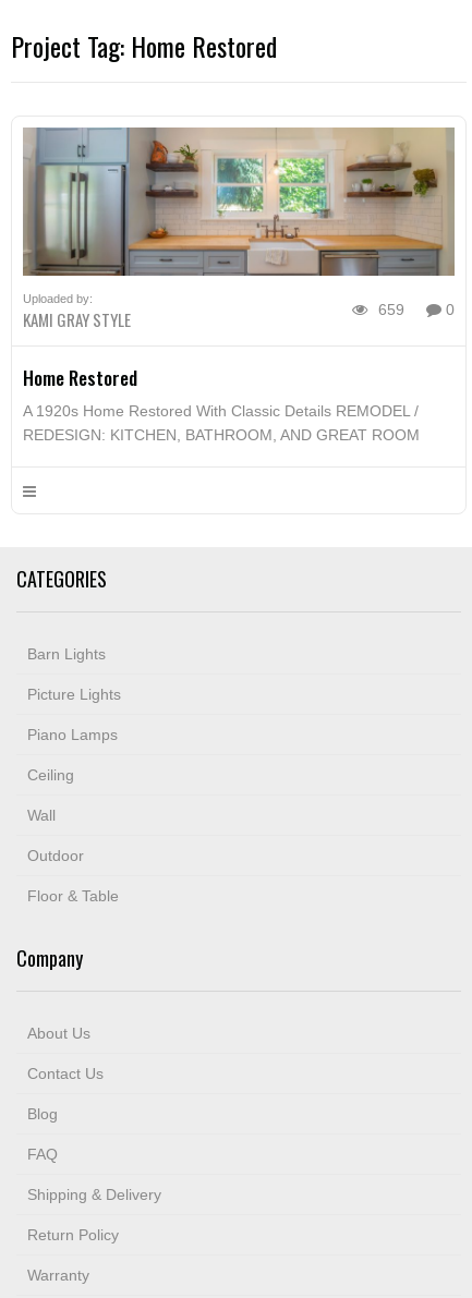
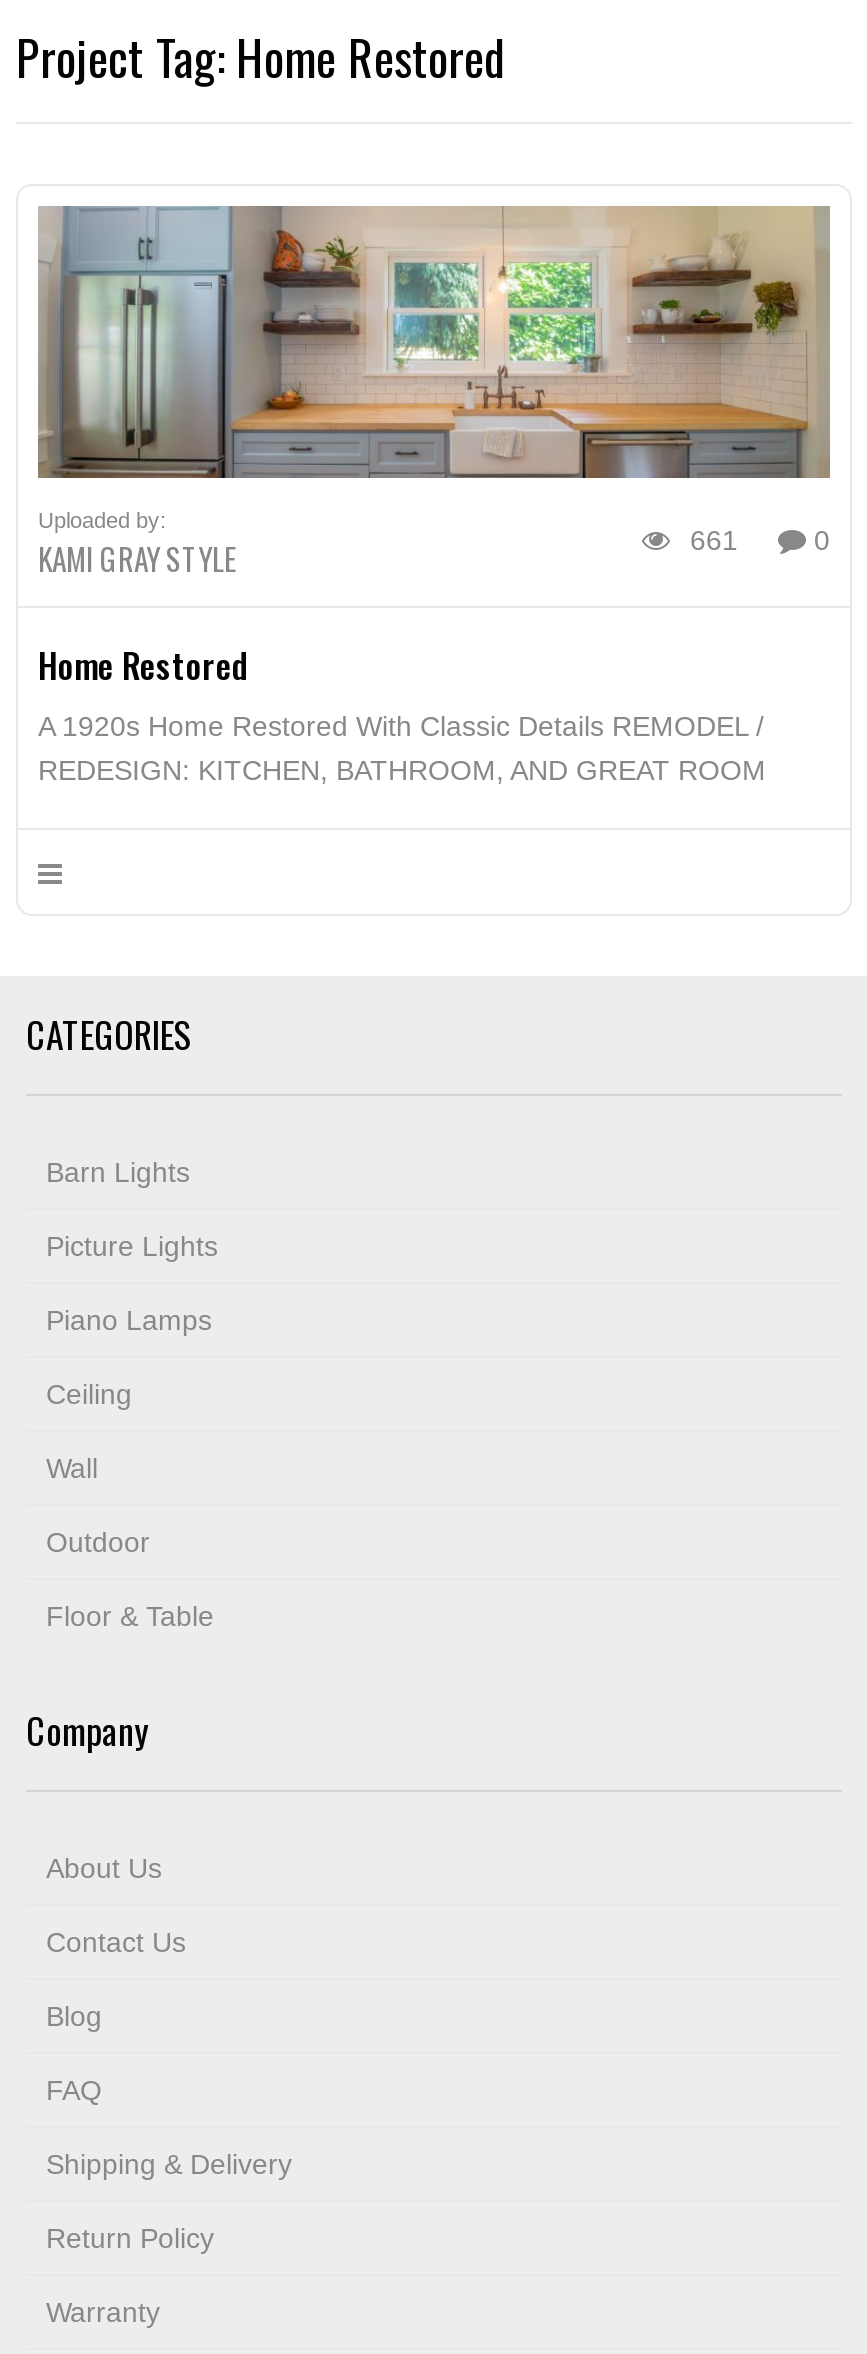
[374,301,404,318] 659 -> [682,524,738,556] 661

